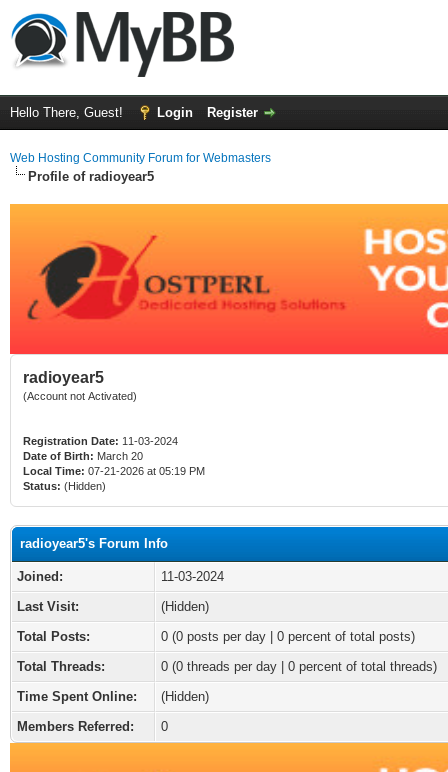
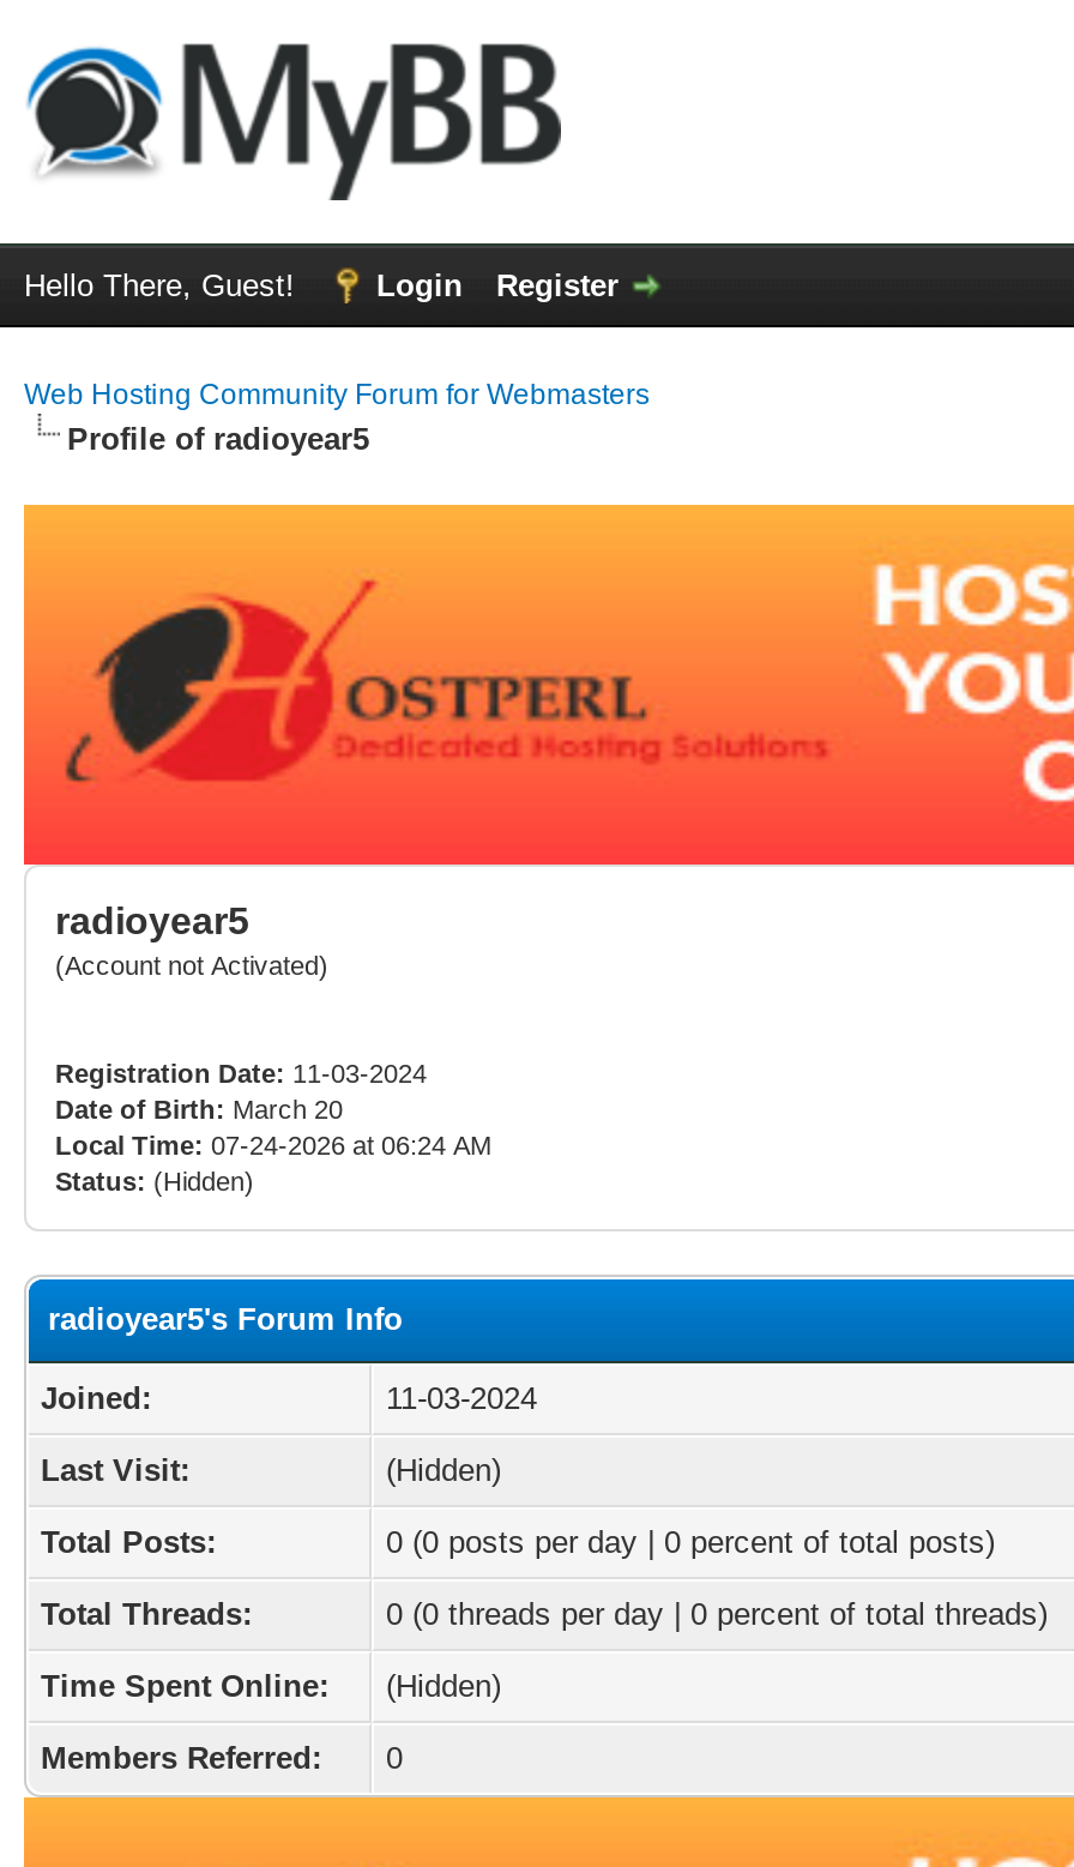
[23,465,205,477] Local Time: 07-21-2026 at 05:19 PM -> [55,1131,491,1160] Local Time: 07-24-2026 at 06:24 AM

